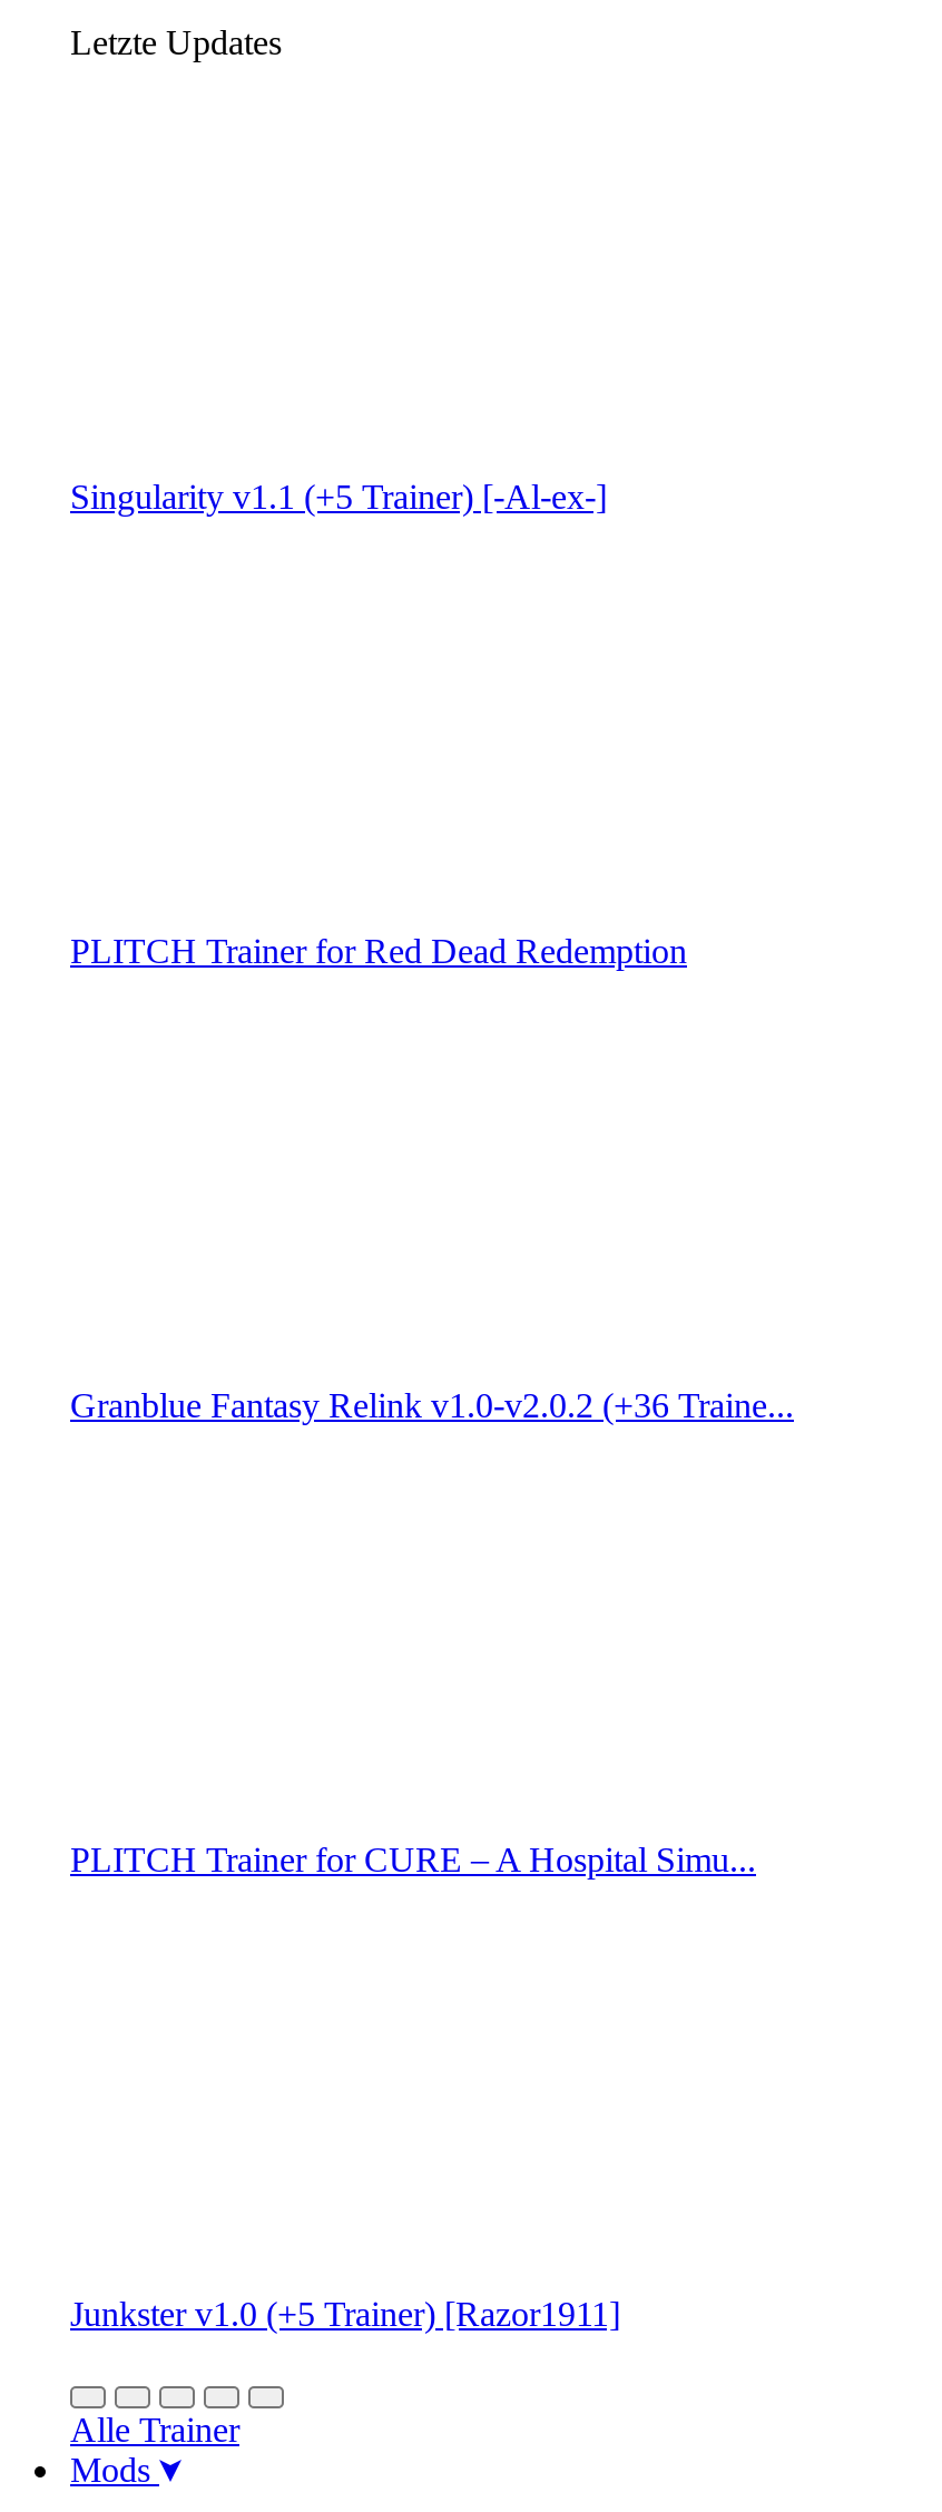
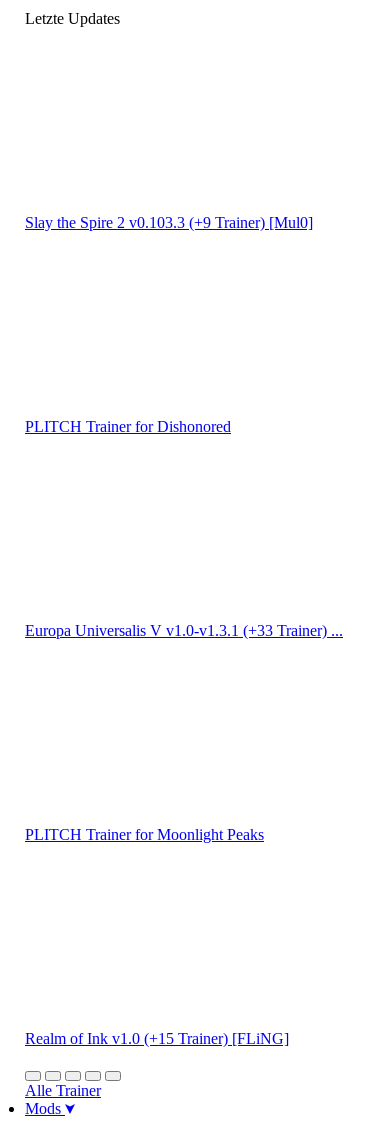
[70,478,607,516] Singularity v1.1 (+5 Trainer) [-Al-ex-] -> [25,214,313,231] Slay the Spire 2 v0.103.3 (+9 Trainer) [Mul0]
[70,932,687,970] PLITCH Trainer for Red Dead Redemption -> [25,418,231,435] PLITCH Trainer for Dishonored
[70,1386,794,1424] Granblue Fantasy Relink v1.0-v2.0.2 (+36 Traine... -> [25,622,343,639] Europa Universalis V v1.0-v1.3.1 (+33 Trainer) ...
[70,1841,756,1878] PLITCH Trainer for CURE – A Hospital Simu... -> [25,826,264,843] PLITCH Trainer for Moonlight Peaks
[70,2295,620,2333] Junkster v1.0 (+5 Trainer) [Razor1911] -> [25,1030,289,1047] Realm of Ink v1.0 (+15 Trainer) [FLiNG]

